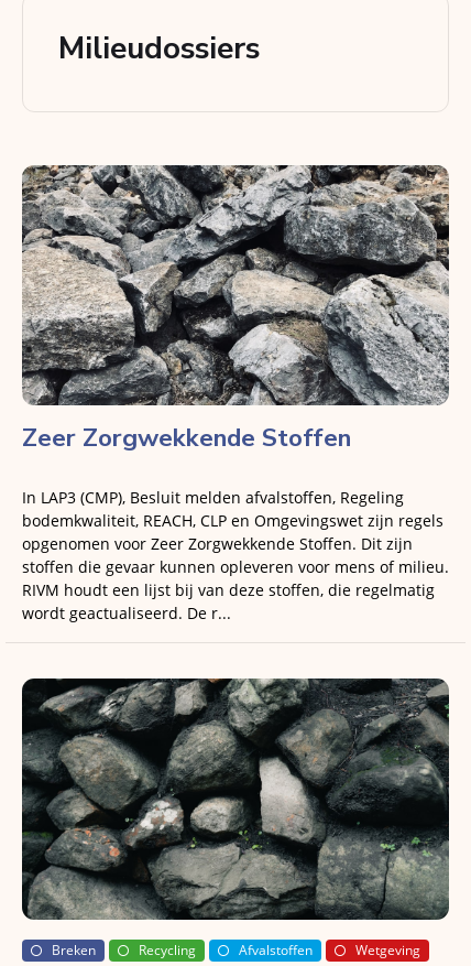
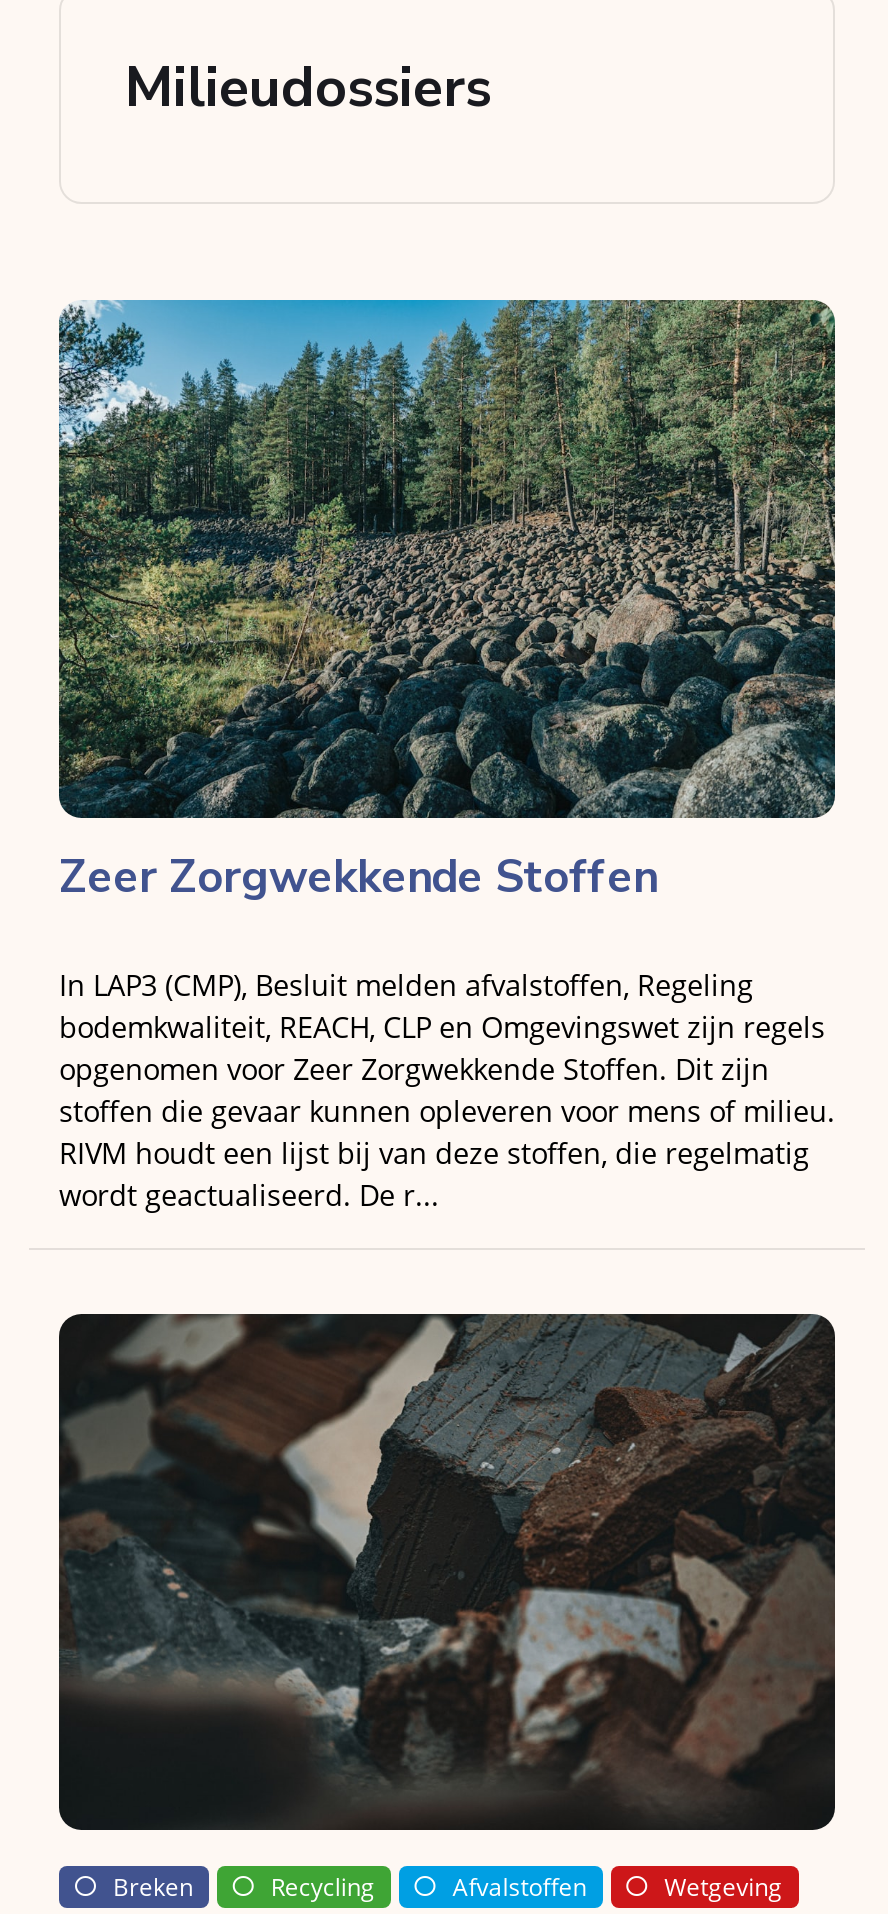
[22,164,449,406] [image] -> [57,298,835,820] [image]
[22,677,449,921] [image] -> [59,1312,835,1832] [image]

